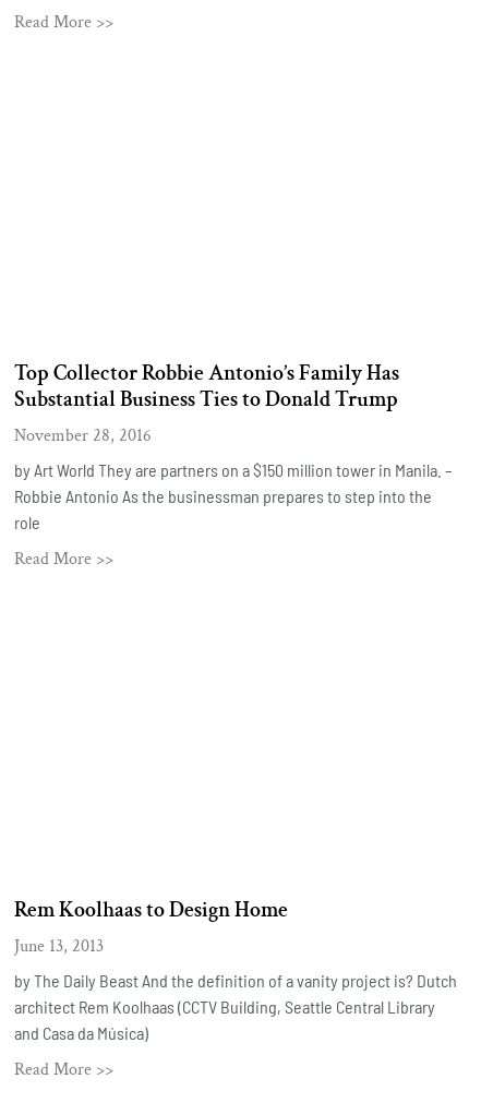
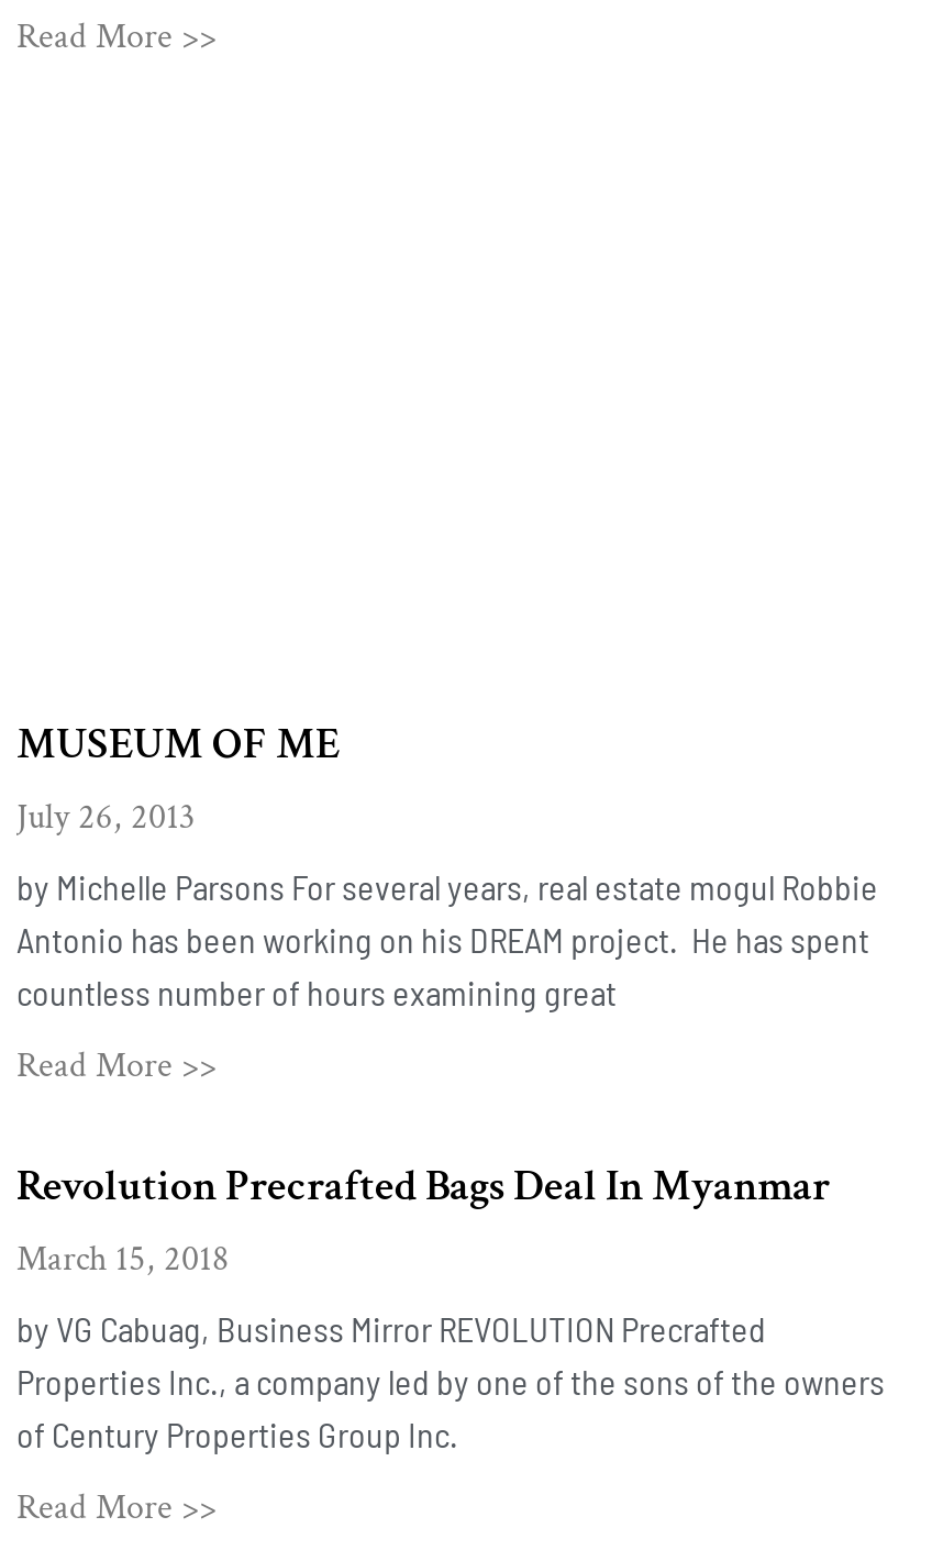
[14,359,399,447] Top Collector Robbie Antonio’s Family Has | Substantial Business Ties to Donald Trump | November 28, 2016 -> [16,715,340,841] MUSEUM OF ME | July 26, 2013
[14,459,453,532] by Art World They are partners on a $150 million tower in Manila. – | Robbie Antonio As the businessman prepares to step into the | role -> [16,865,878,1012] by Michelle Parsons For several years, real estate mogul Robbie | Antonio has been working on his DREAM project. He has spent | countless number of hours examining great
[14,895,288,958] Rem Koolhaas to Design Home | June 13, 2013 -> [16,1157,830,1282] Revolution Precrafted Bags Deal In Myanmar | March 15, 2018
[14,970,457,1043] by The Daily Beast And the definition of a vanity project is? Dutch | architect Rem Koolhaas (CCTV Building, Seattle Central Library | and Casa da Música) -> [16,1307,885,1454] by VG Cabuag, Business Mirror REVOLUTION Precrafted | Properties Inc., a company led by one of the sons of the owners | of Century Properties Group Inc.

